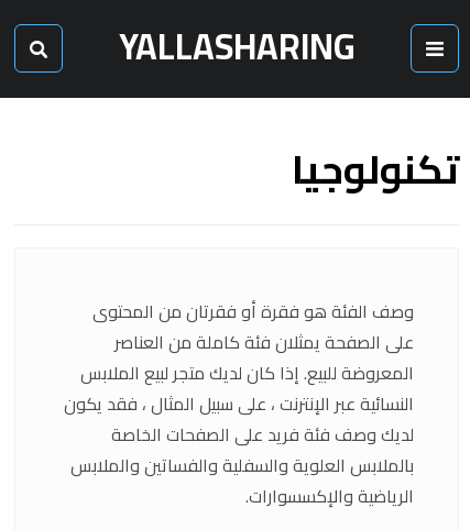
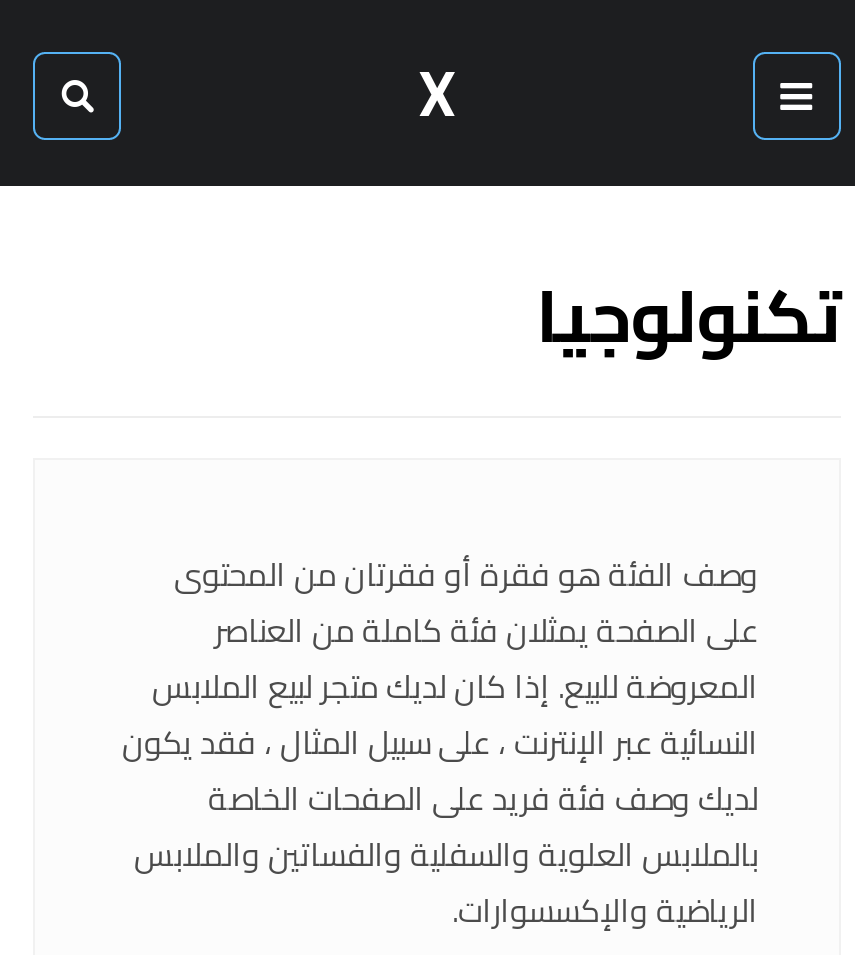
[118,13,355,79] YALLASHARING -> [419,32,455,152] X

